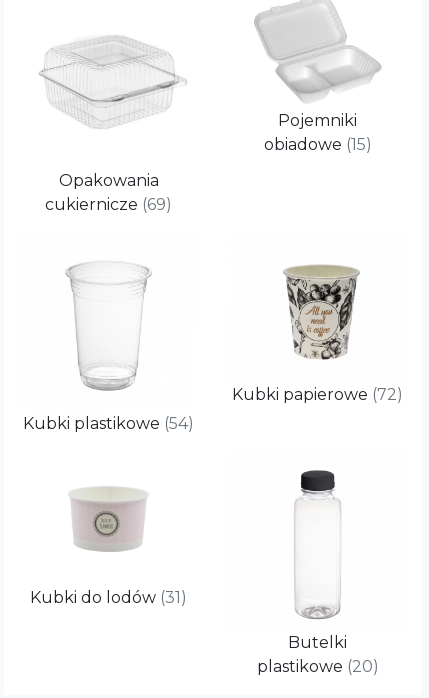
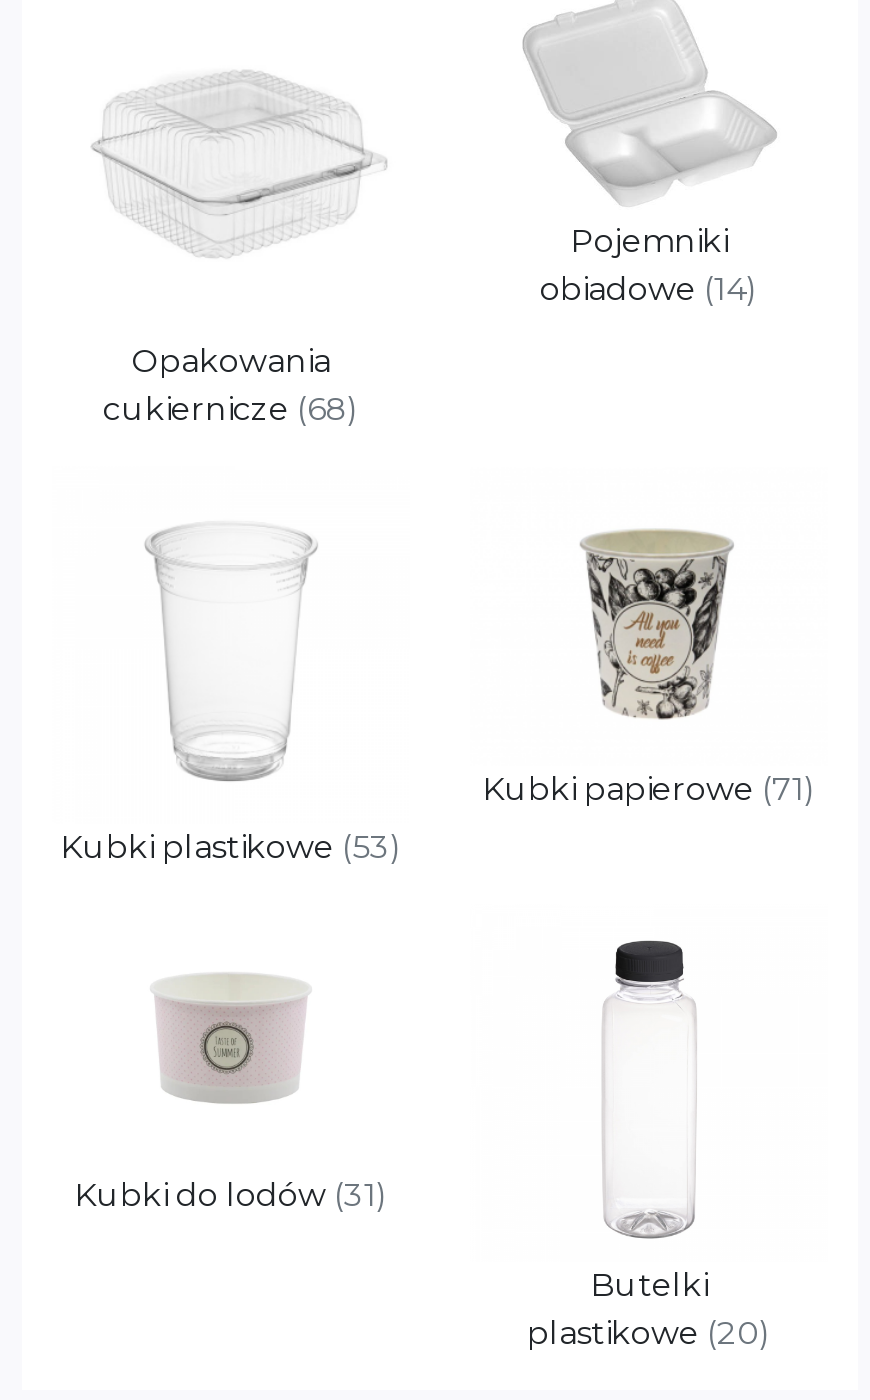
[263,135,371,154] obiadowe (15) -> [540,269,758,307] obiadowe (14)
[45,195,172,214] cukiernicze (69) -> [103,390,359,428] cukiernicze (68)
[232,385,403,404] Kubki papierowe (72) -> [482,770,816,808] Kubki papierowe (71)
[23,414,194,433] Kubki plastikowe (54) -> [60,828,402,866] Kubki plastikowe (53)

